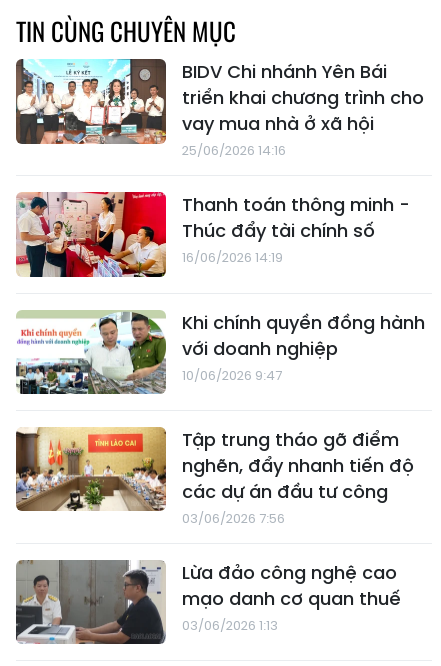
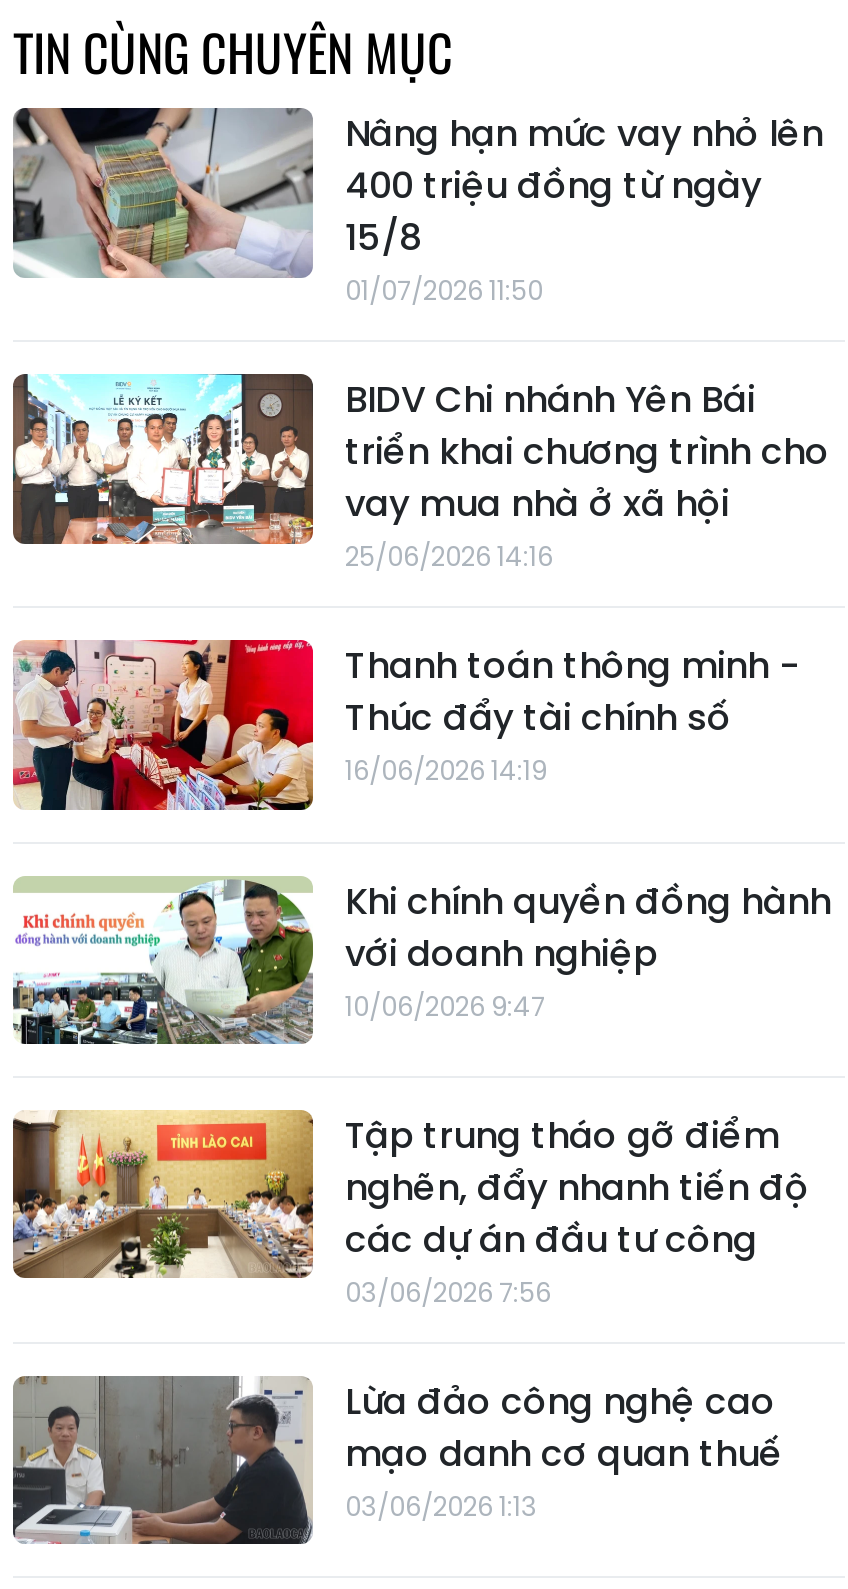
none -> [13,106,823,310] [image] | Nâng hạn mức vay nhỏ lên | 400 triệu đồng từ ngày | 15/8 | 01/07/2026 11:50

